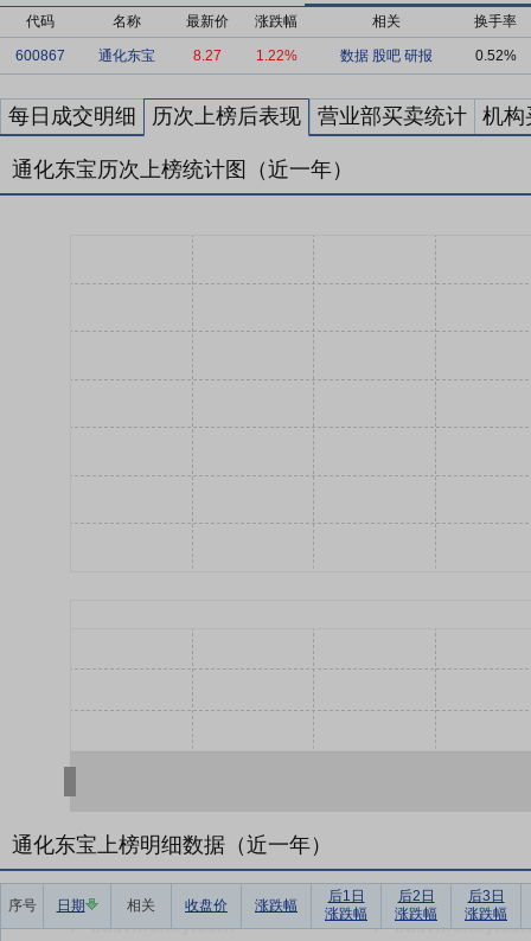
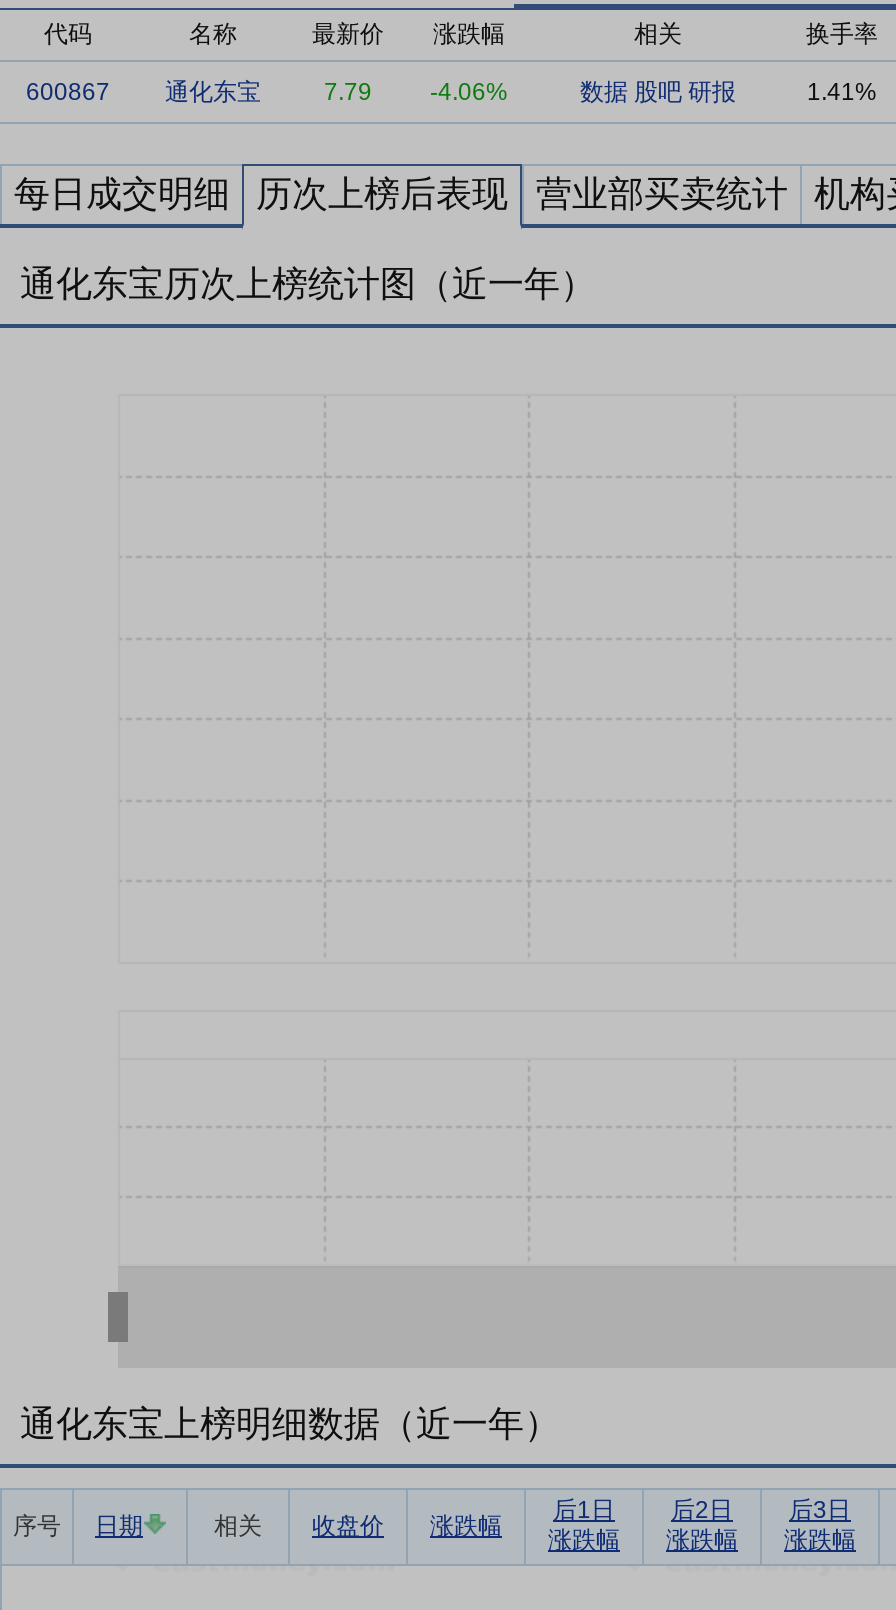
[193,47,222,64] 8.27 -> [324,78,372,106] 7.79
[255,47,297,64] 1.22% -> [430,78,508,106] -4.06%
[475,47,516,64] 0.52% -> [807,78,877,106] 1.41%

